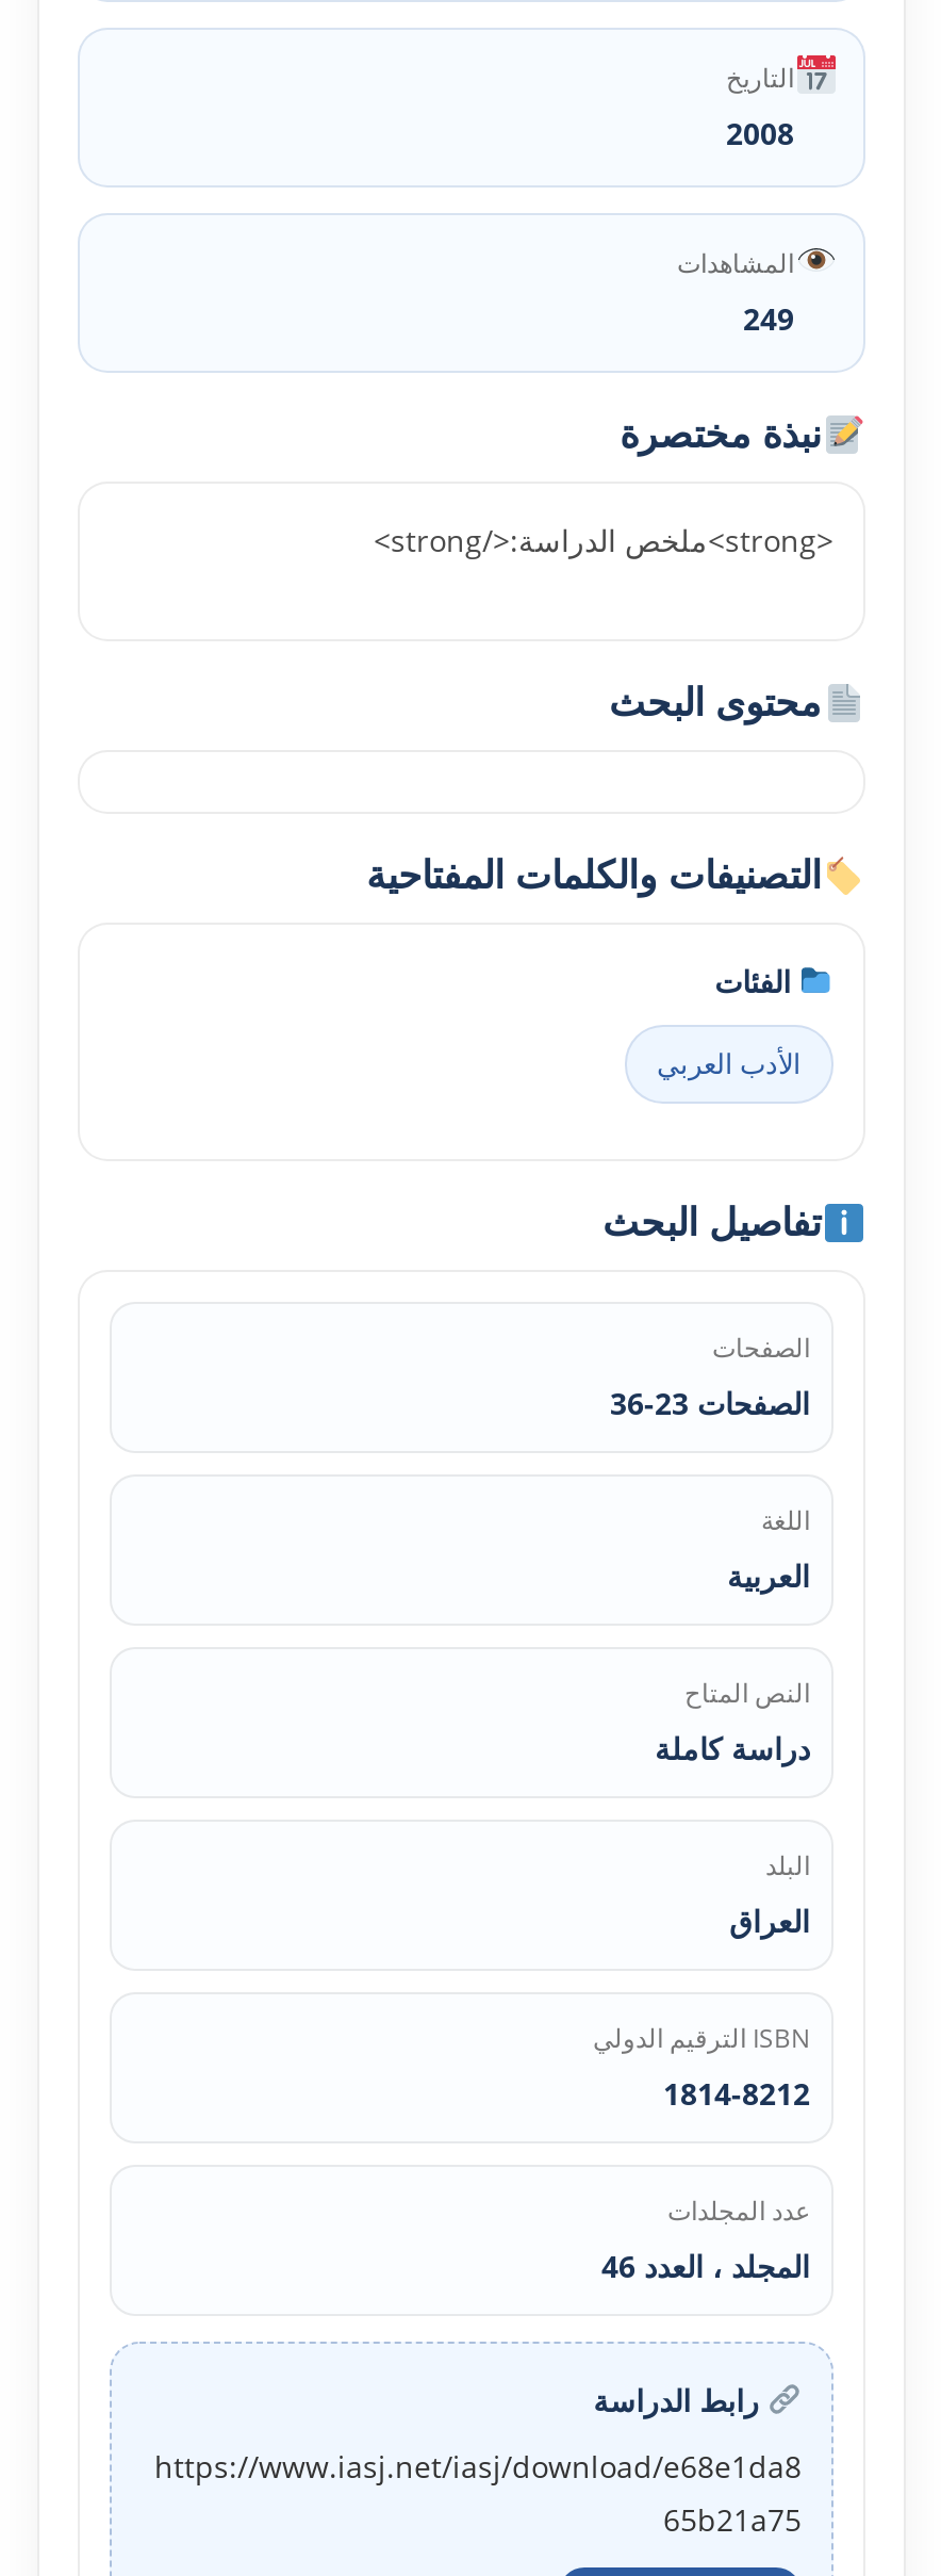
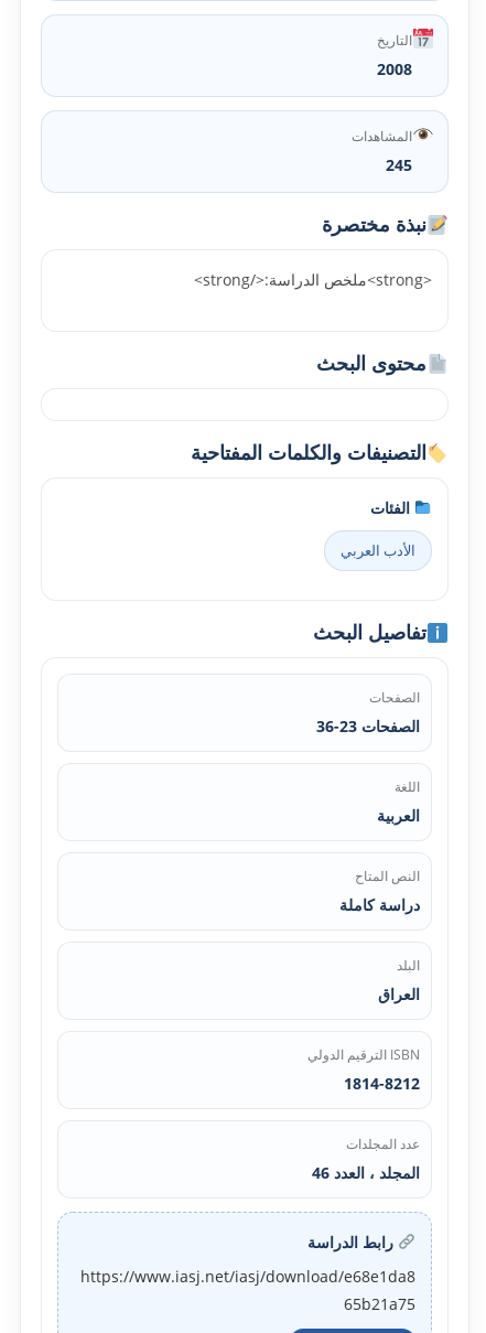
[743,298,794,339] 249 -> [385,154,412,175] 245

